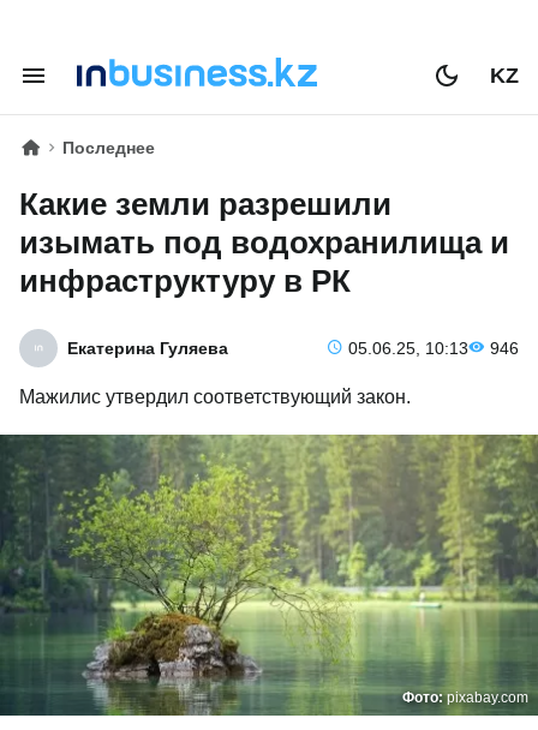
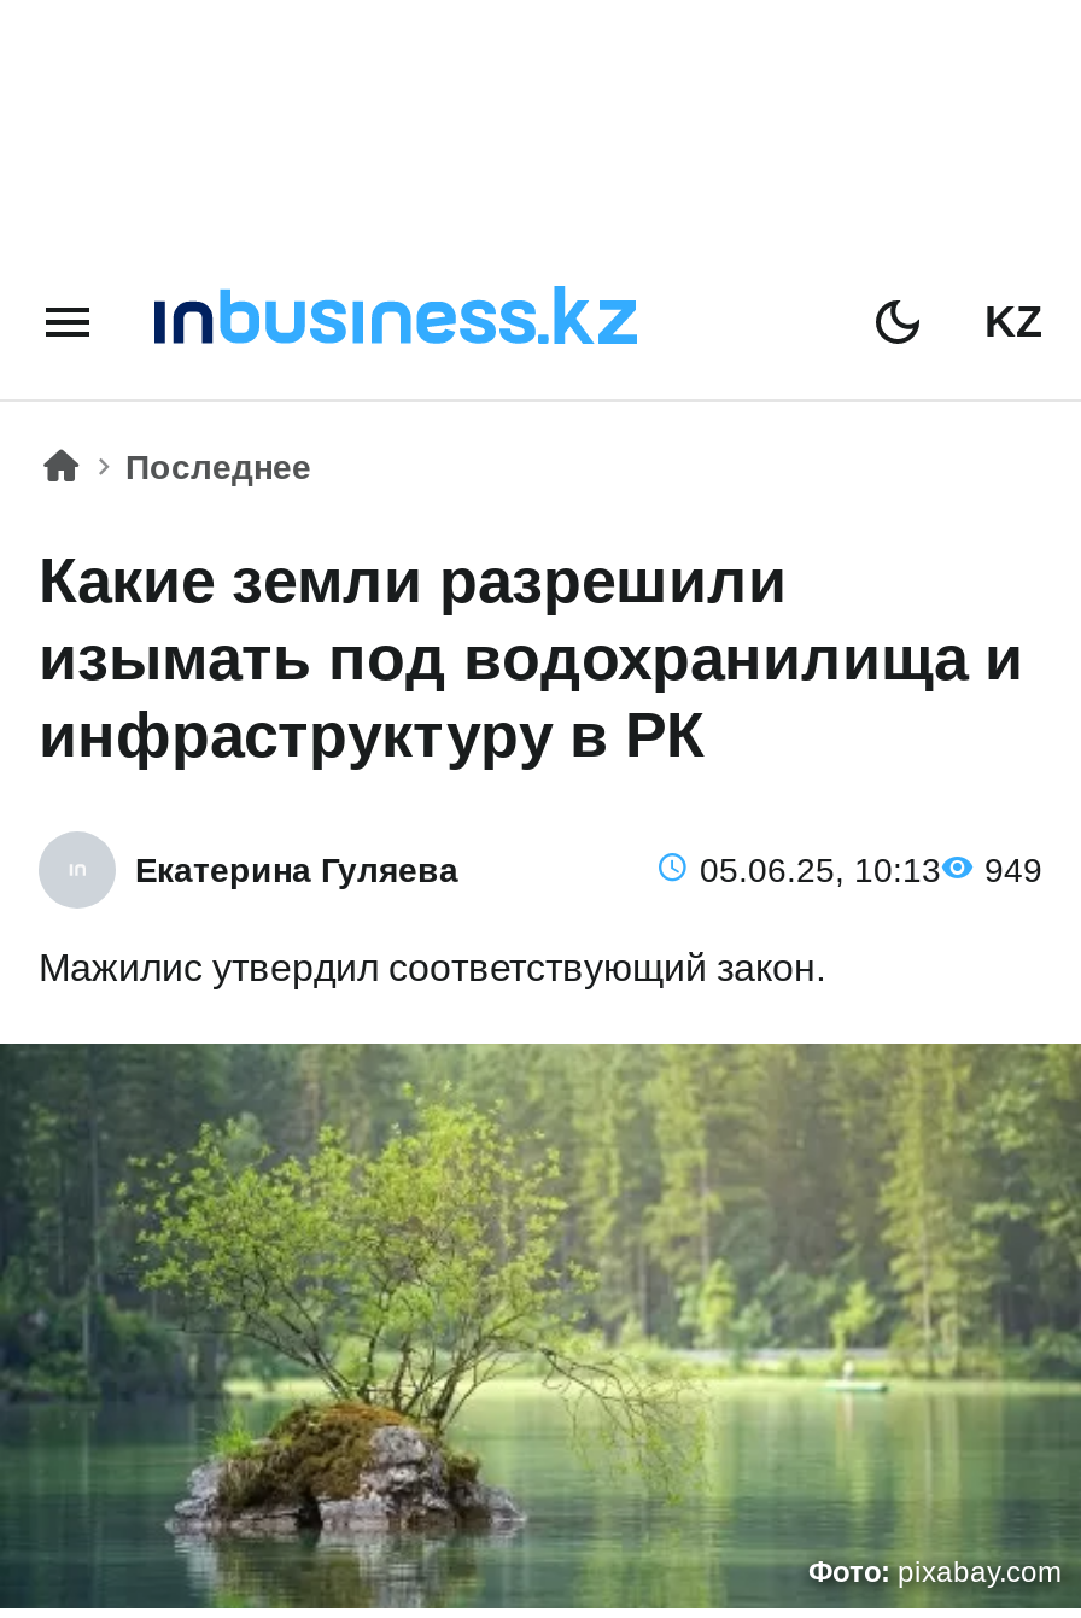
[348,339,519,358] 05.06.25, 10:13 946 -> [700,851,1042,889] 05.06.25, 10:13 949

